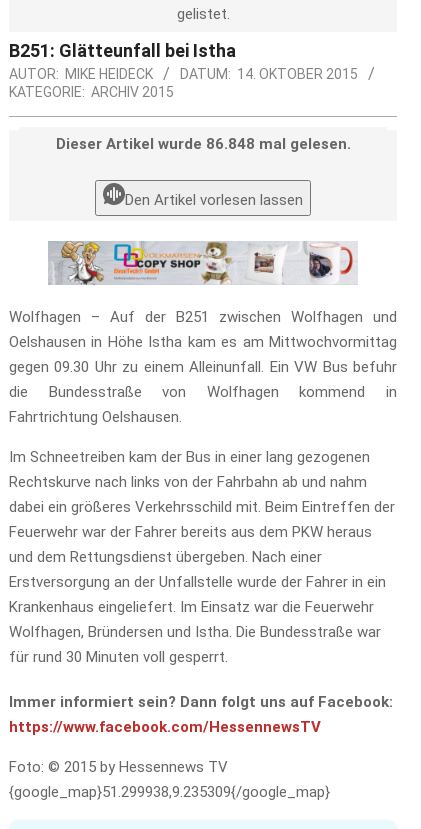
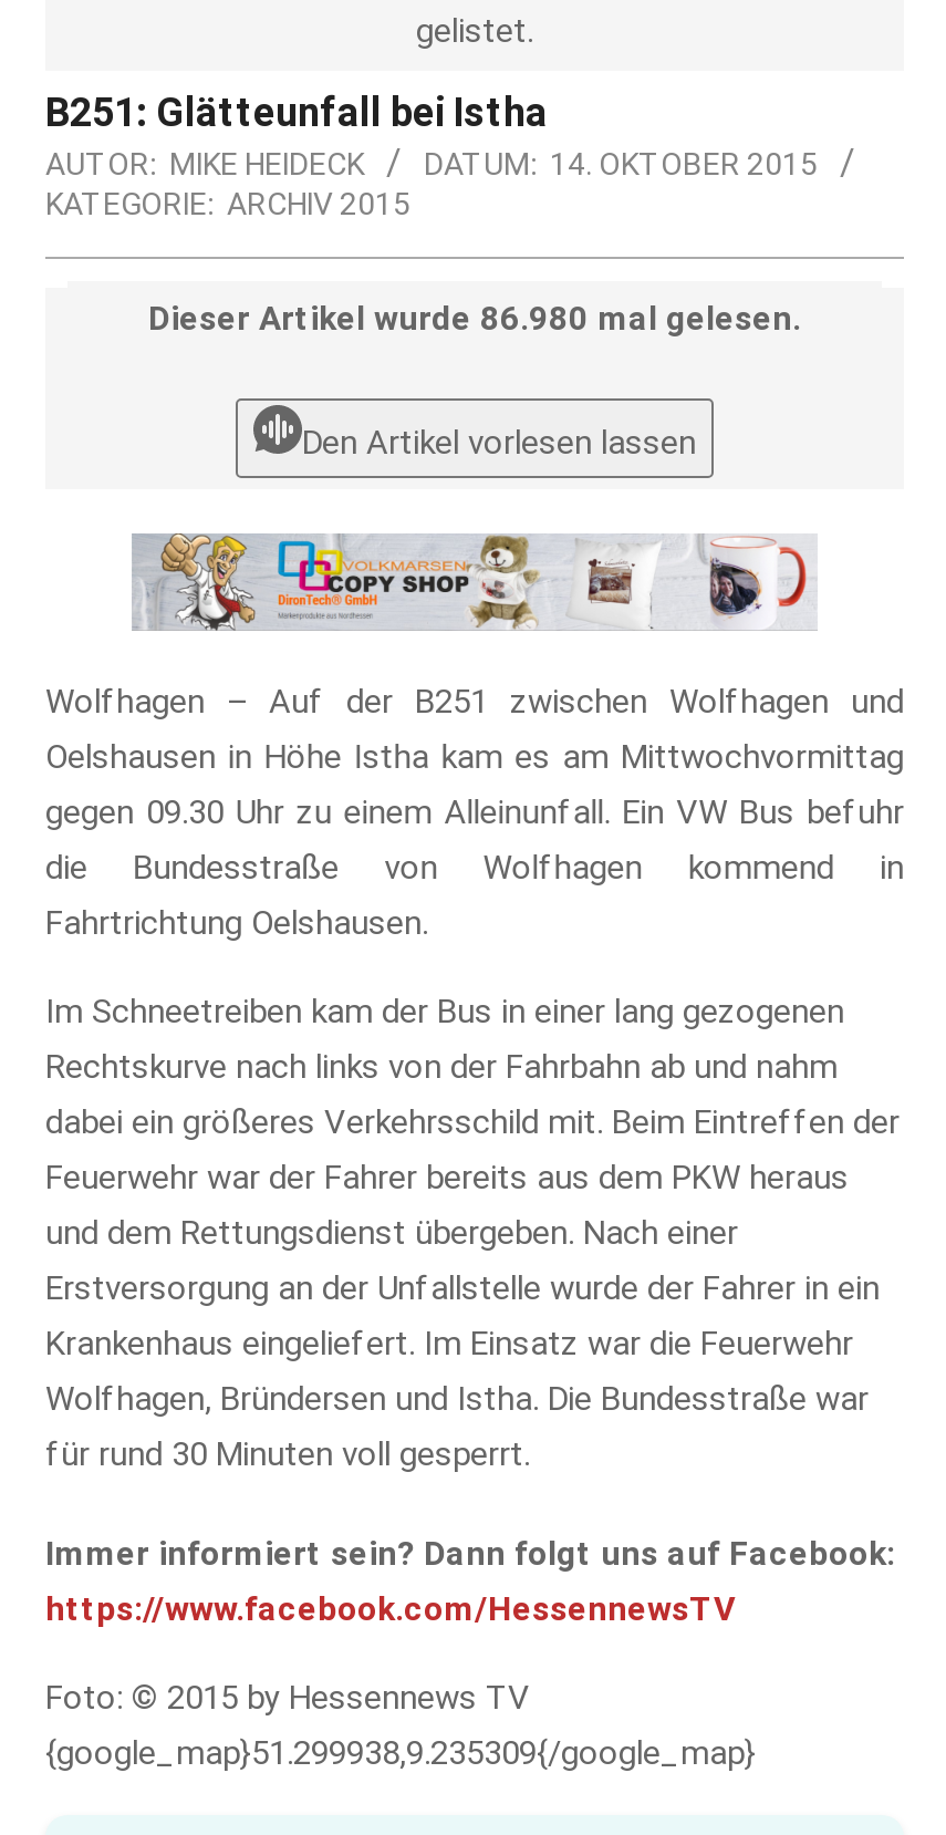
[55,135,350,153] Dieser Artikel wurde 86.848 mal gelesen. -> [148,299,801,339] Dieser Artikel wurde 86.980 mal gelesen.

